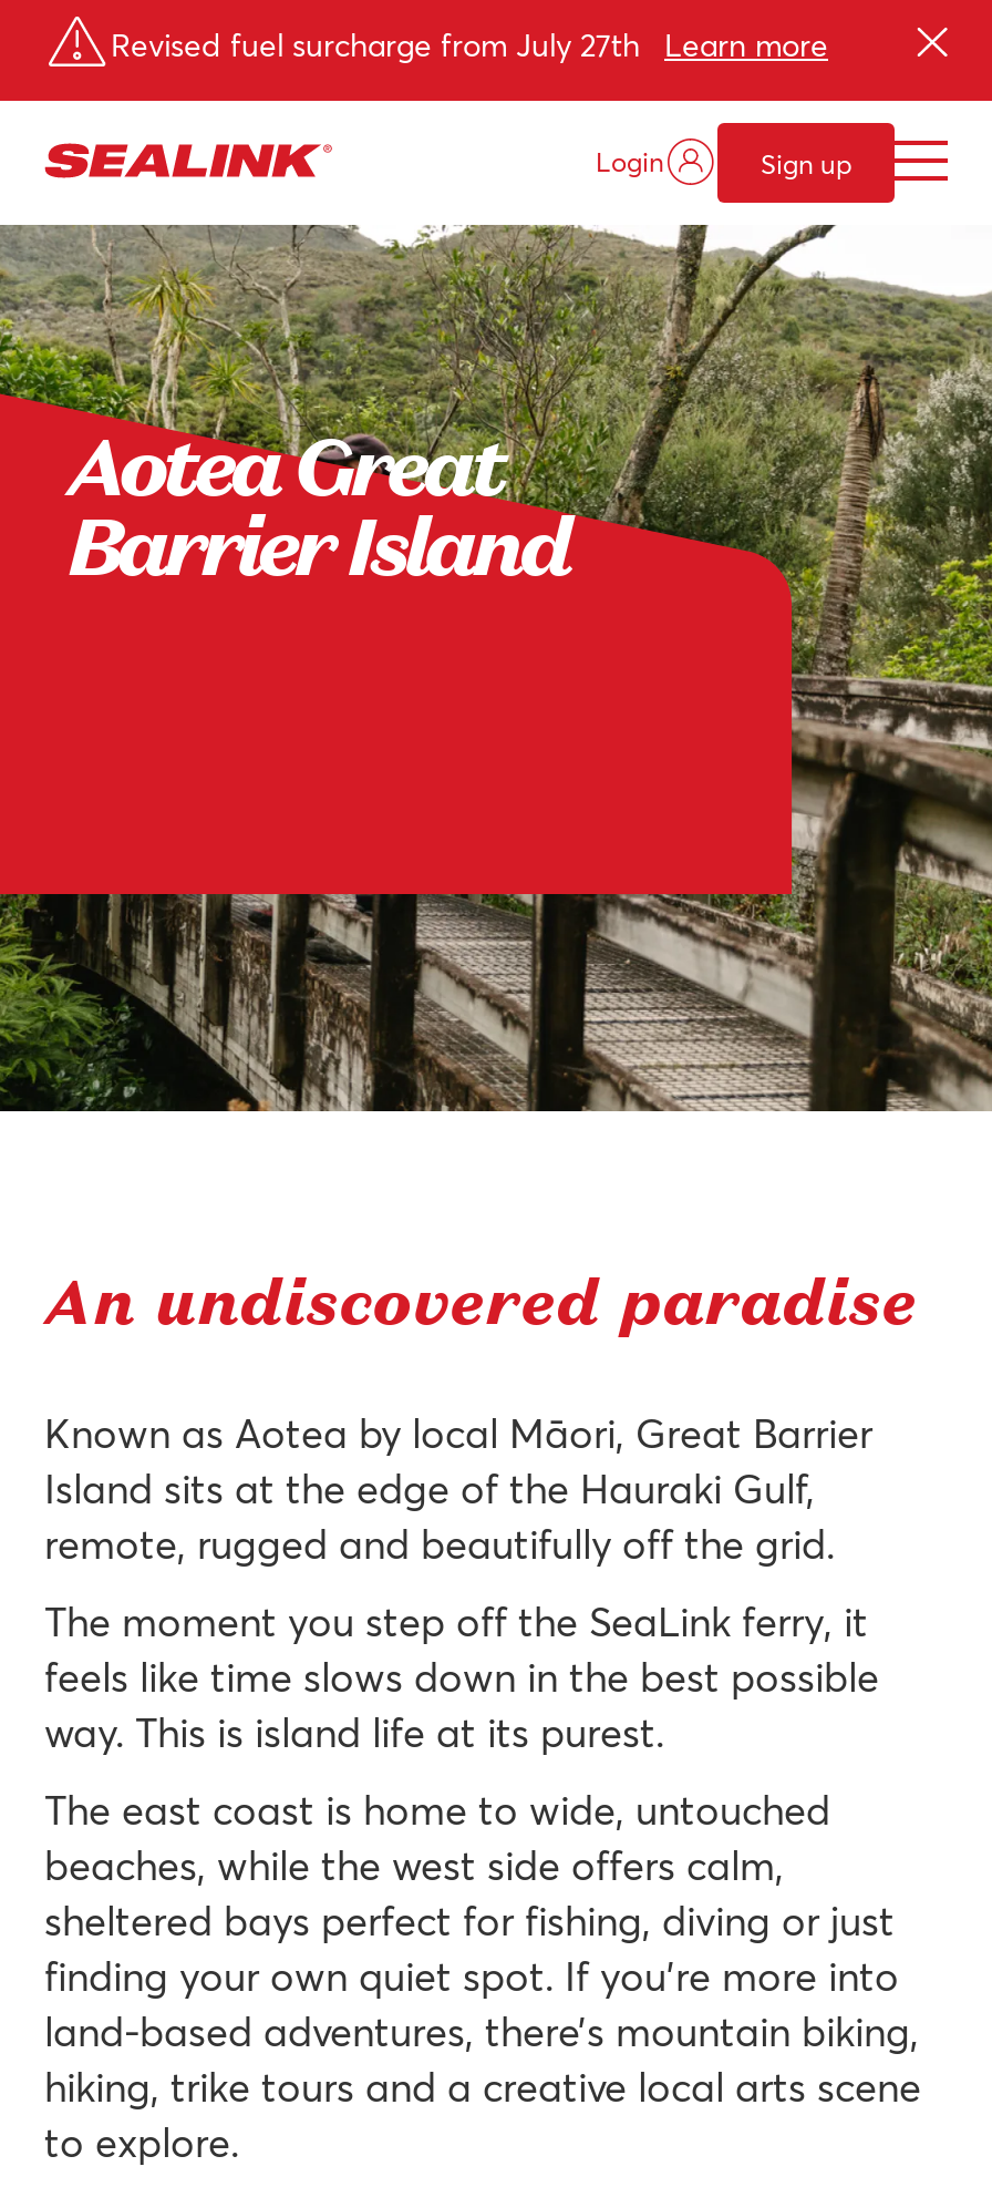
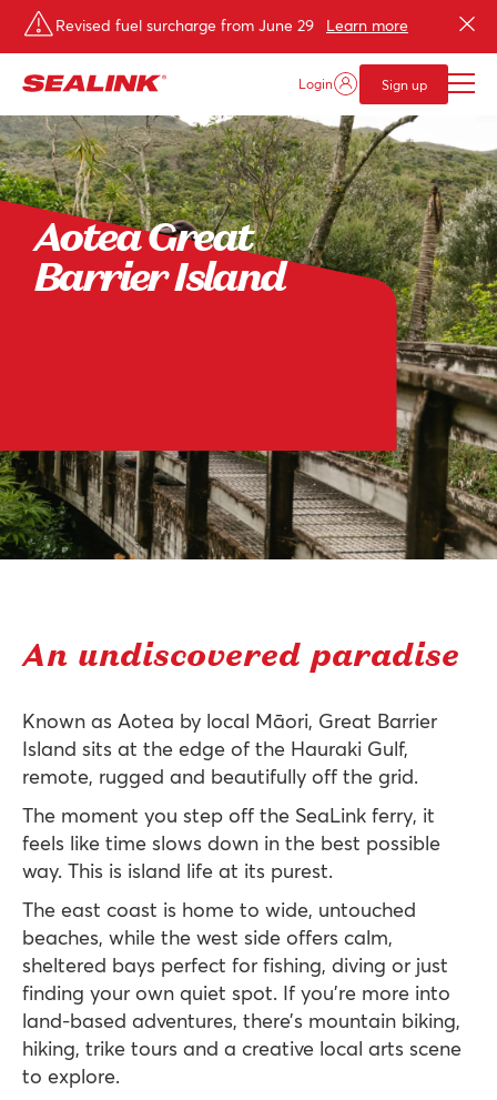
[111,24,828,64] Revised fuel surcharge from July 27th Learn more -> [55,15,408,35] Revised fuel surcharge from June 29 Learn more

